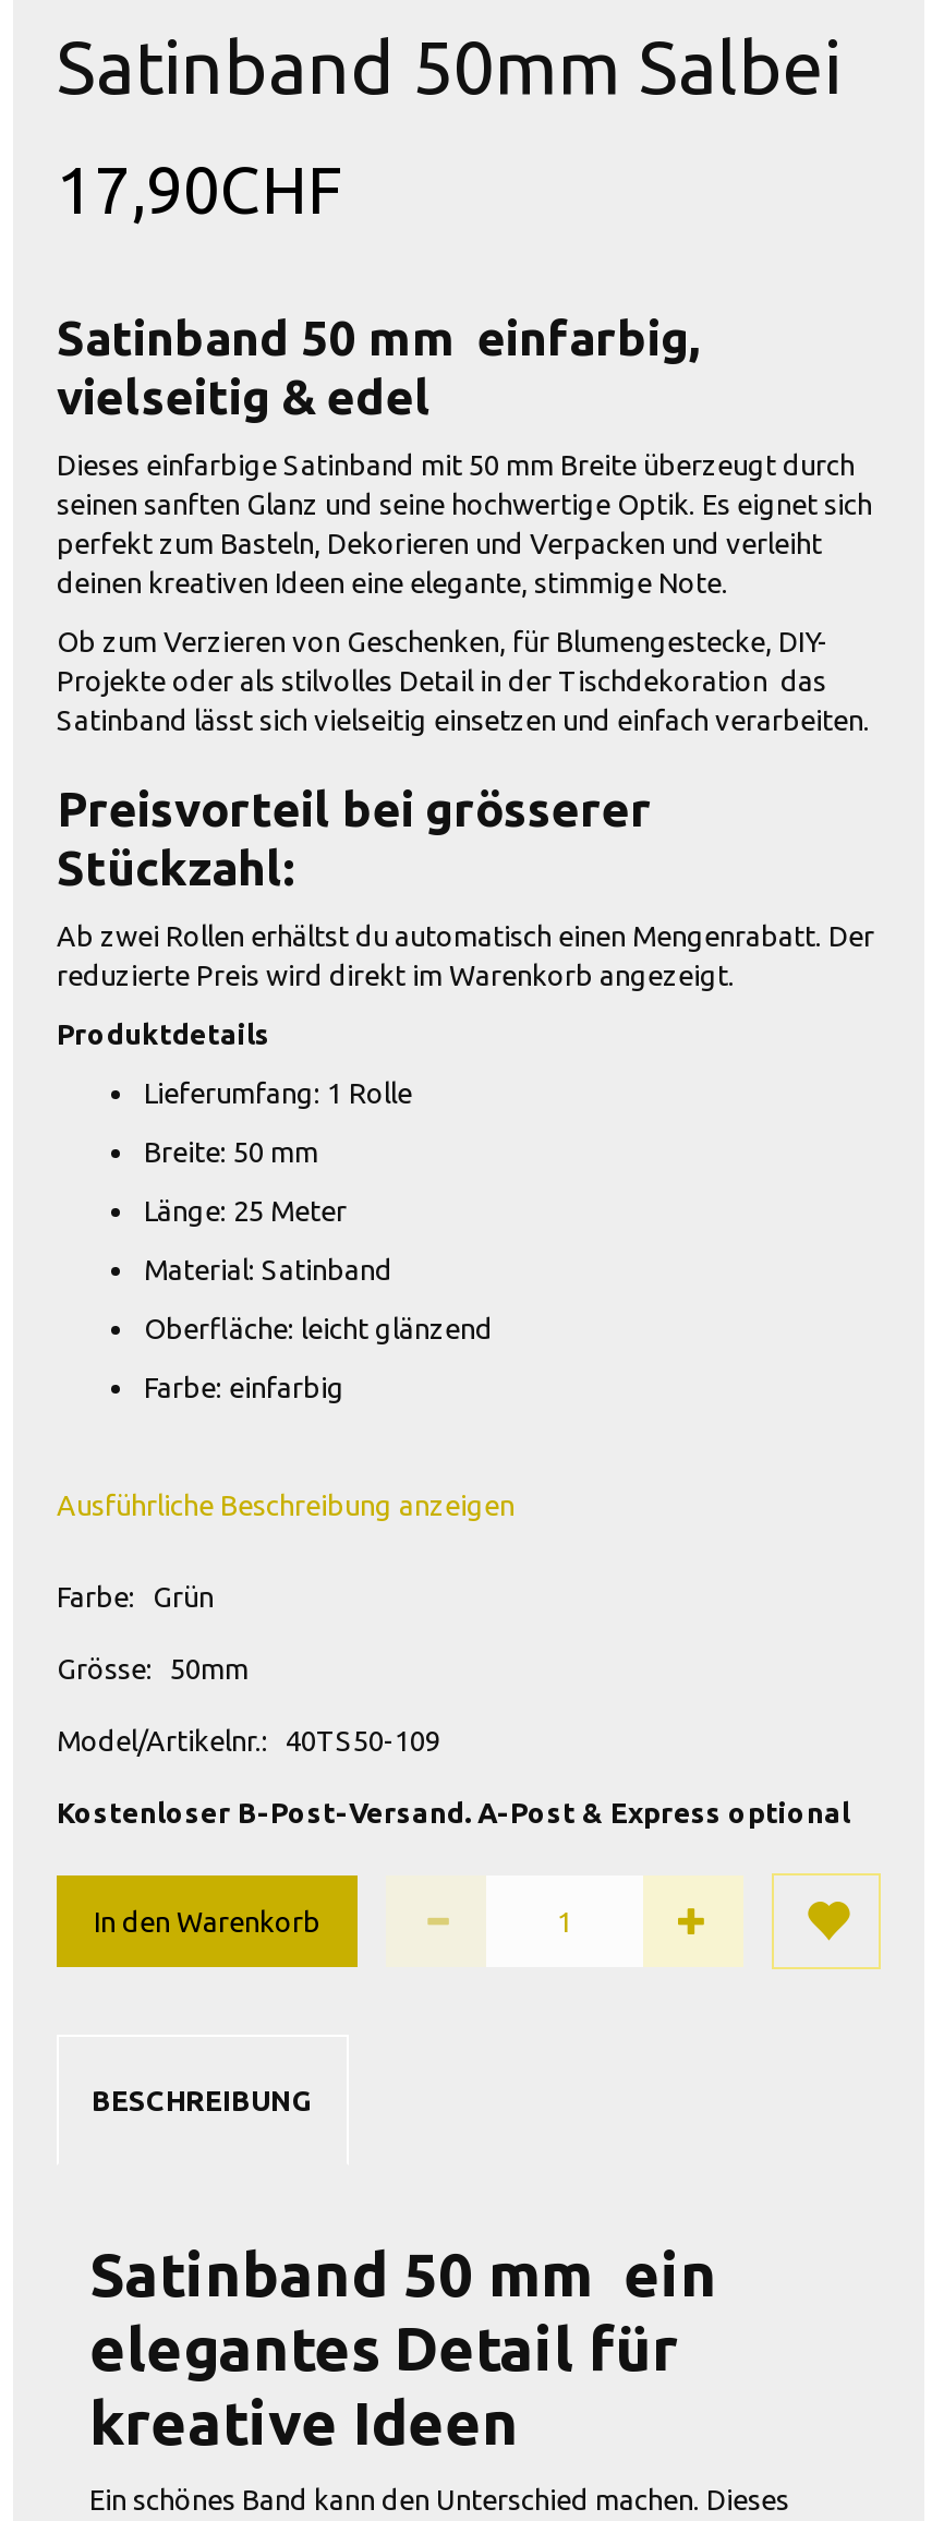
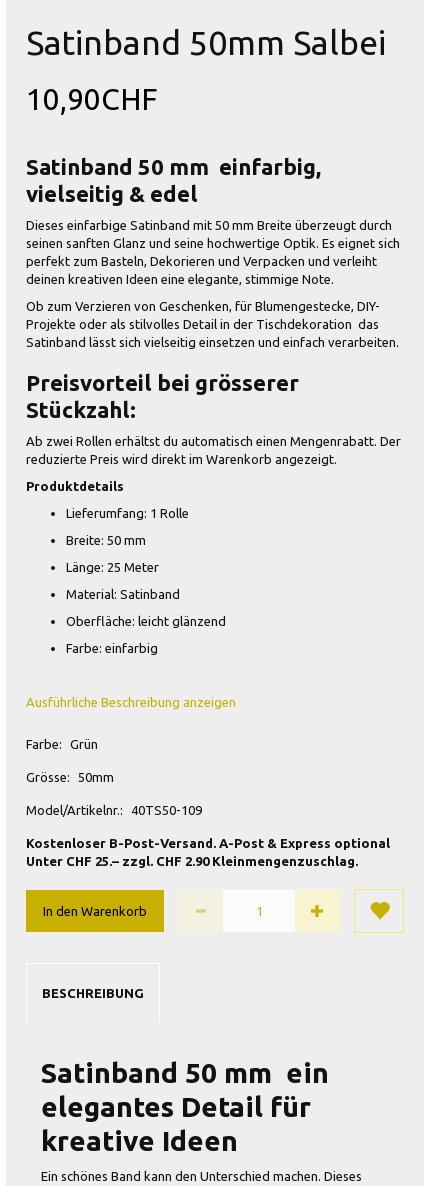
[57,152,342,226] 17,90CHF -> [26,82,157,116] 10,90CHF
none -> [26,854,358,868] Unter CHF 25.– zzgl. CHF 2.90 Kleinmengenzuschlag.

